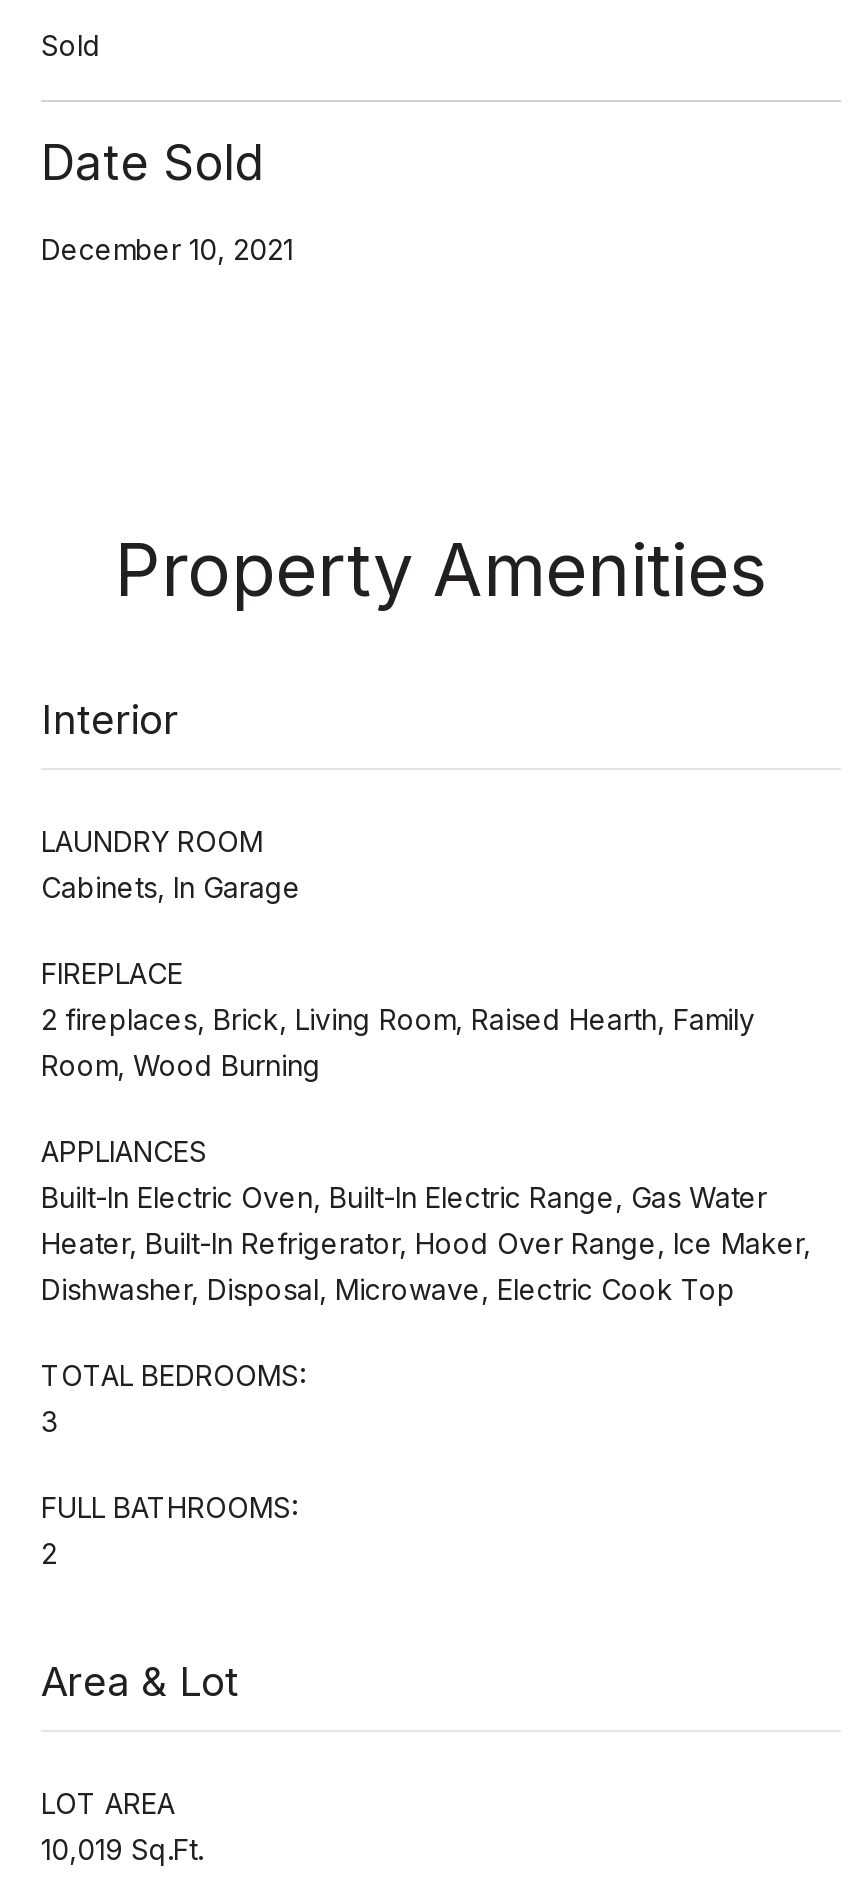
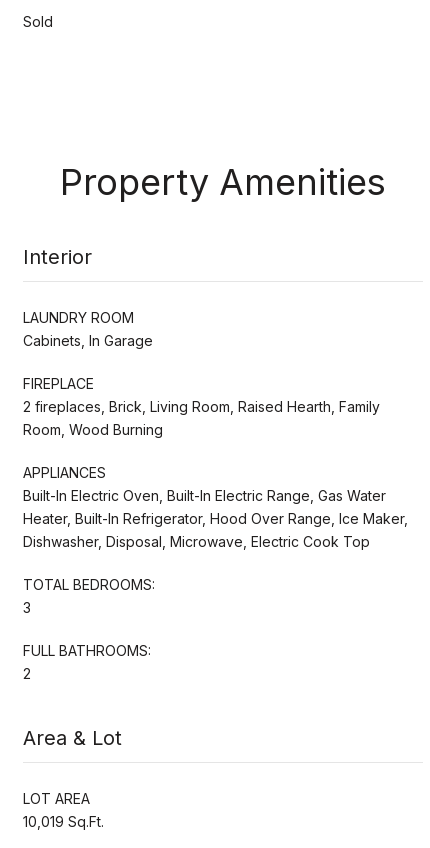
[41,133,293,265] Date Sold | December 10, 2021 -> none

